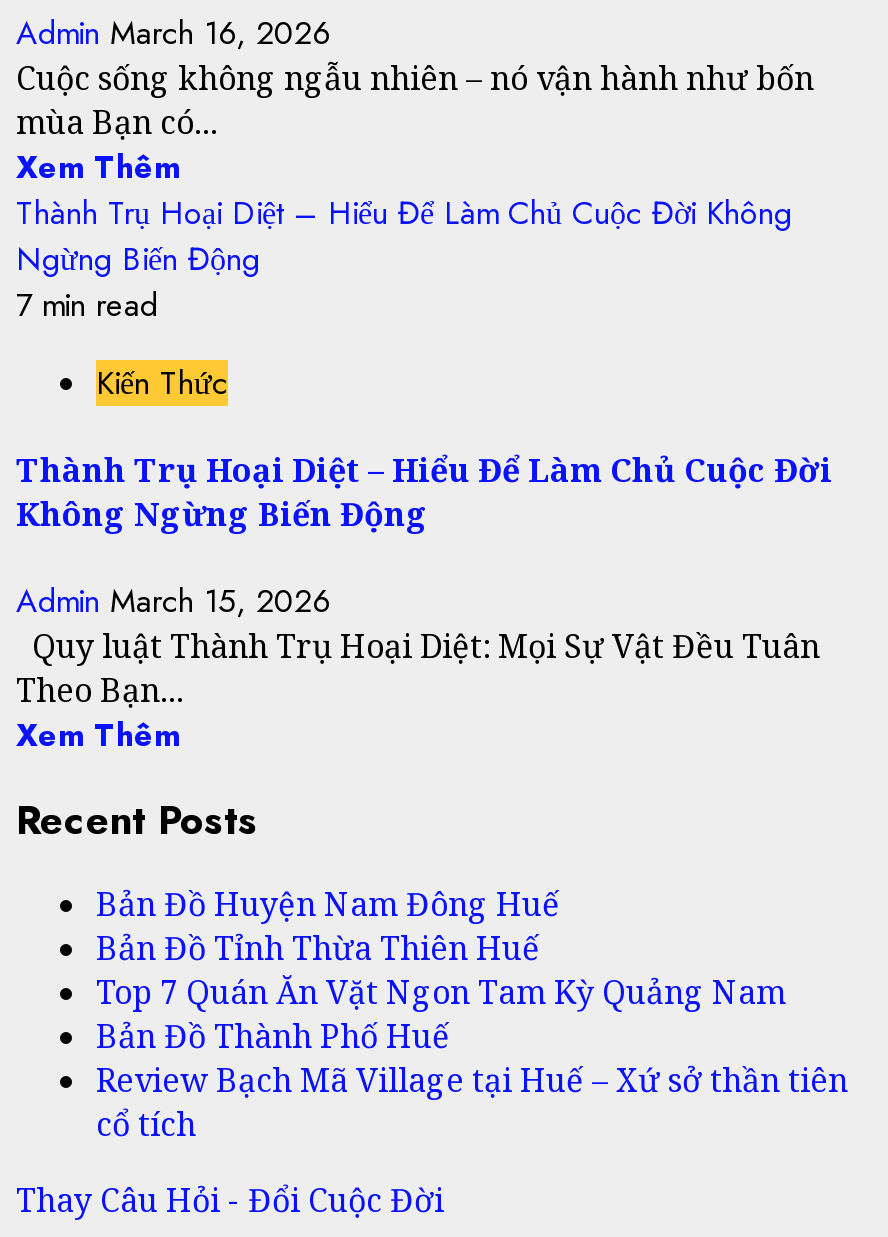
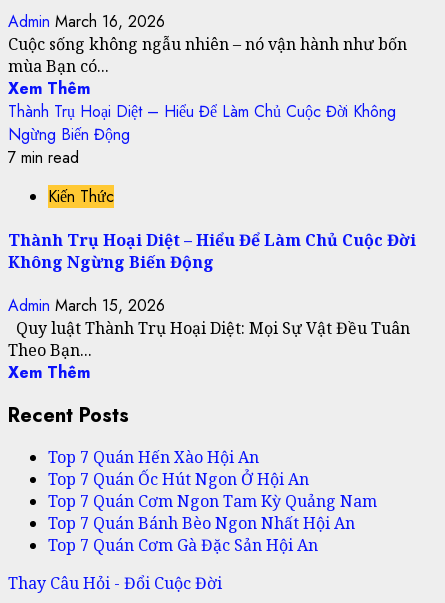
[96,883,848,1147] Bản Đồ Huyện Nam Đông Huế | Bản Đồ Tỉnh Thừa Thiên Huế | Top 7 Quán Ăn Vặt Ngon Tam Kỳ Quảng Nam | Bản Đồ Thành Phố Huế | Review Bạch Mã Village tại Huế – Xứ sở thần tiên | cổ tích -> [48,446,377,556] Top 7 Quán Hến Xào Hội An | Top 7 Quán Ốc Hút Ngon Ở Hội An | Top 7 Quán Cơm Ngon Tam Kỳ Quảng Nam | Top 7 Quán Bánh Bèo Ngon Nhất Hội An | Top 7 Quán Cơm Gà Đặc Sản Hội An

